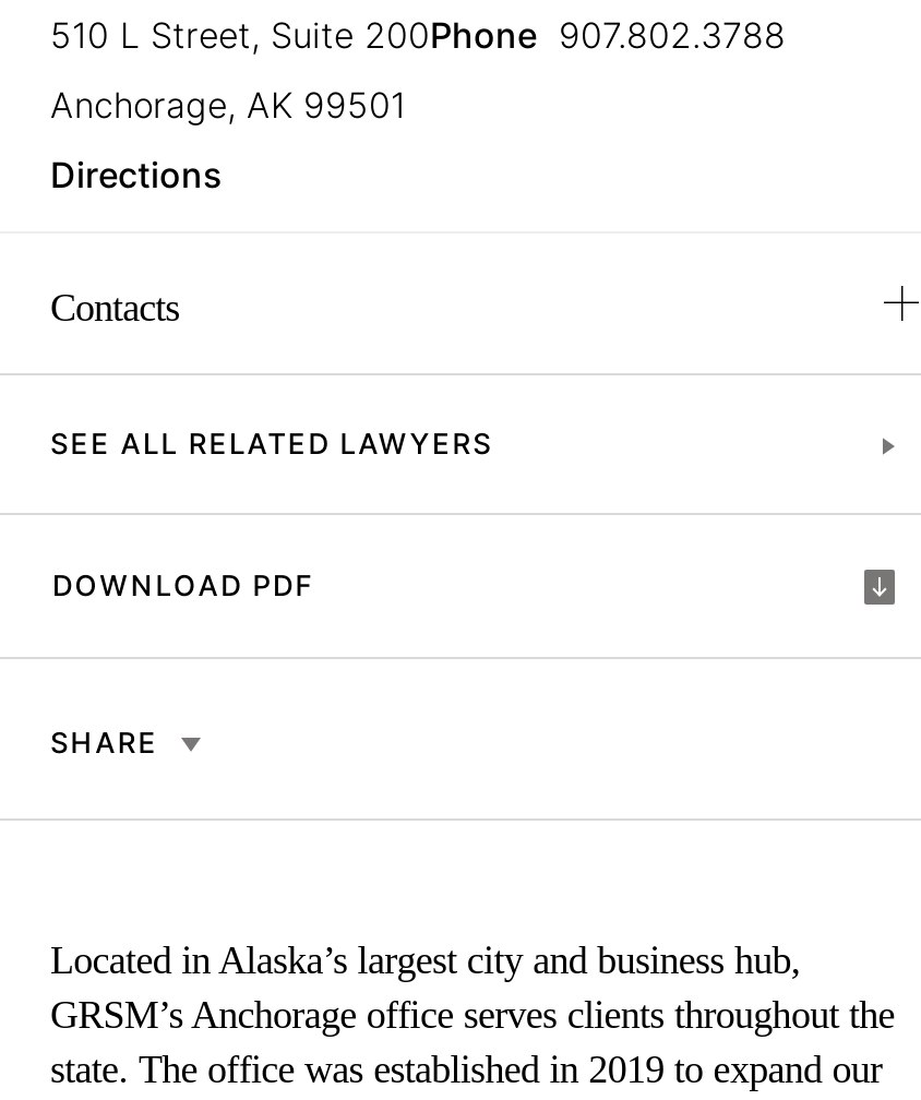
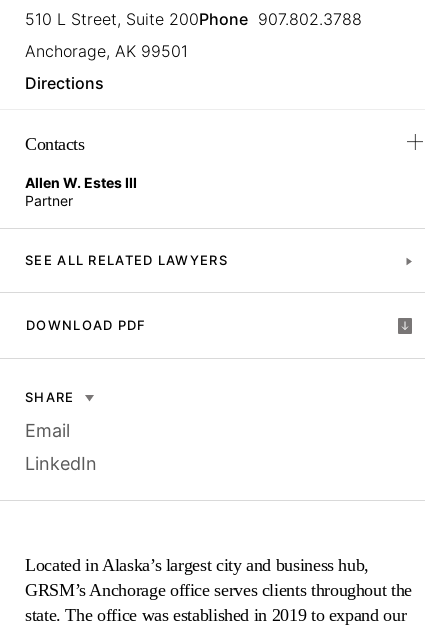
none -> [25,174,137,209] Allen W. Estes III | Partner
none -> [25,420,97,474] Email | LinkedIn

